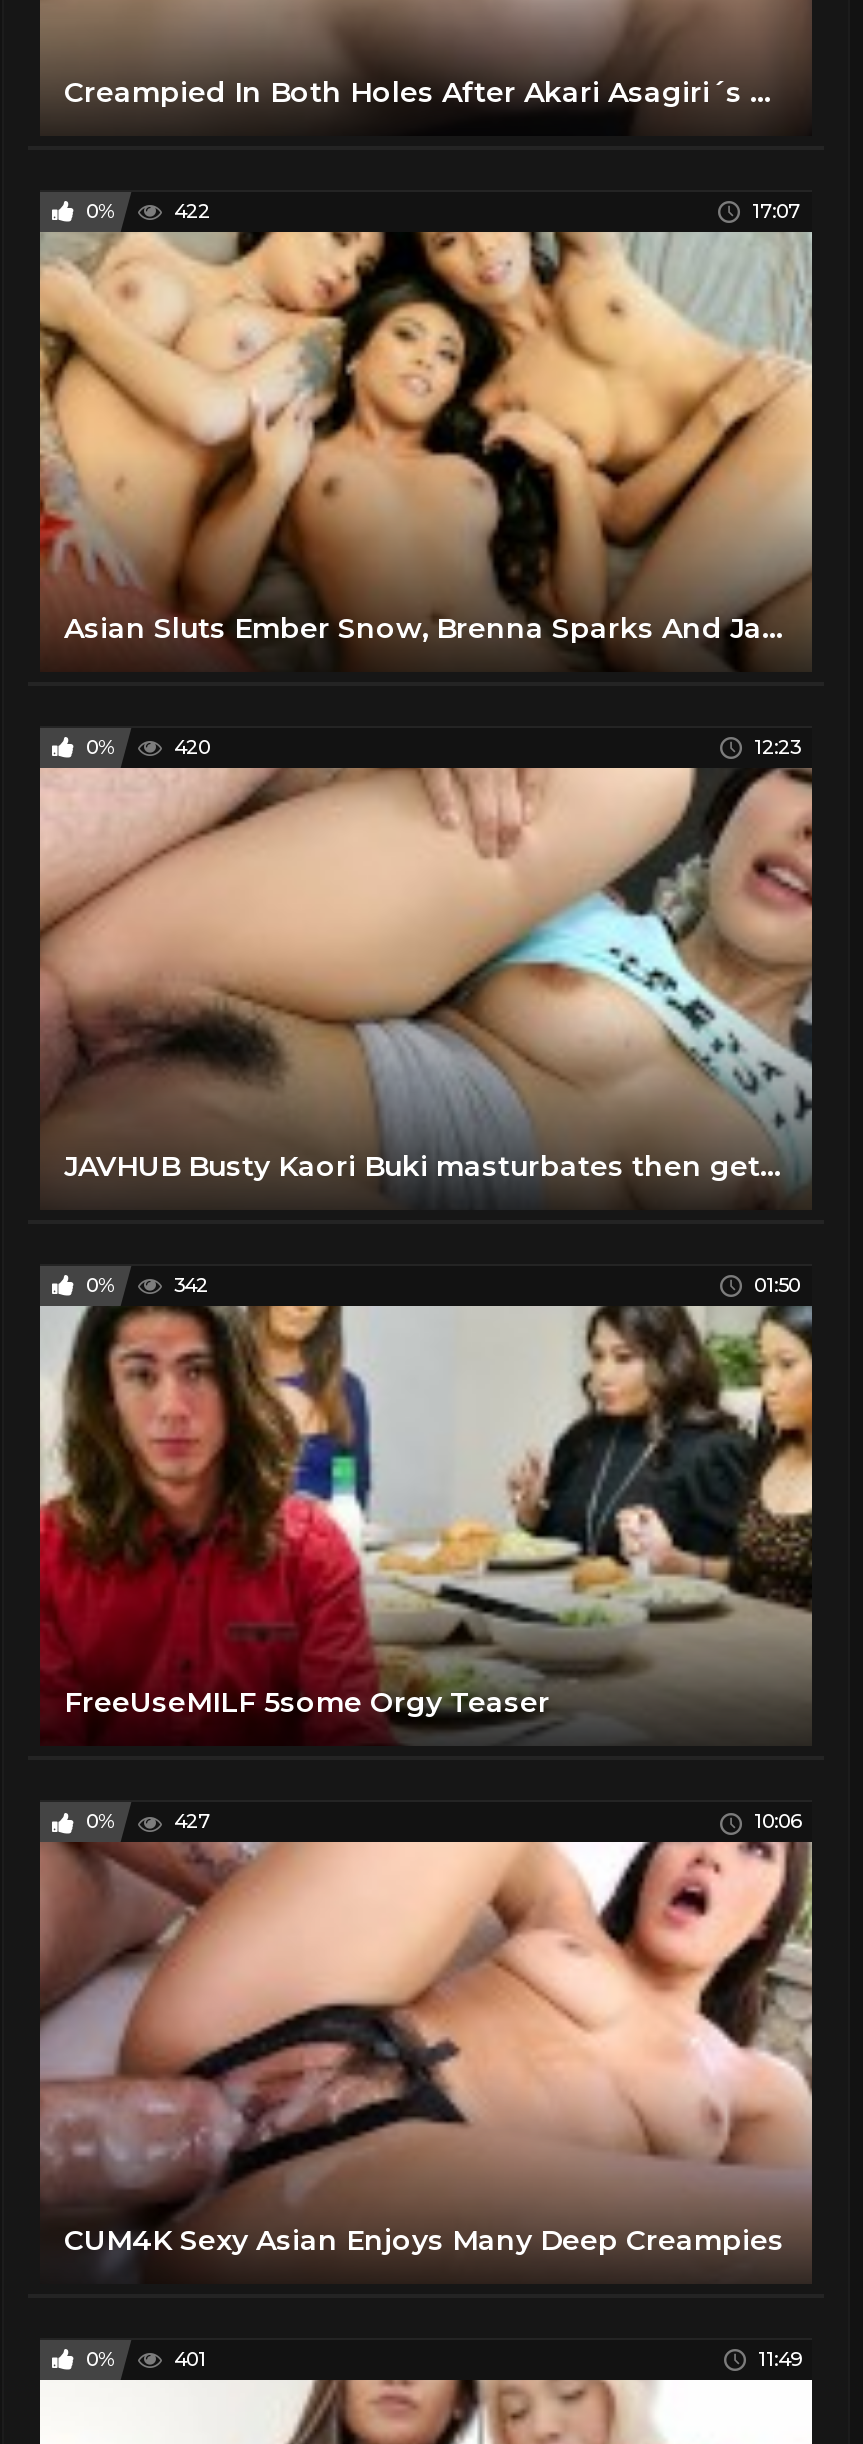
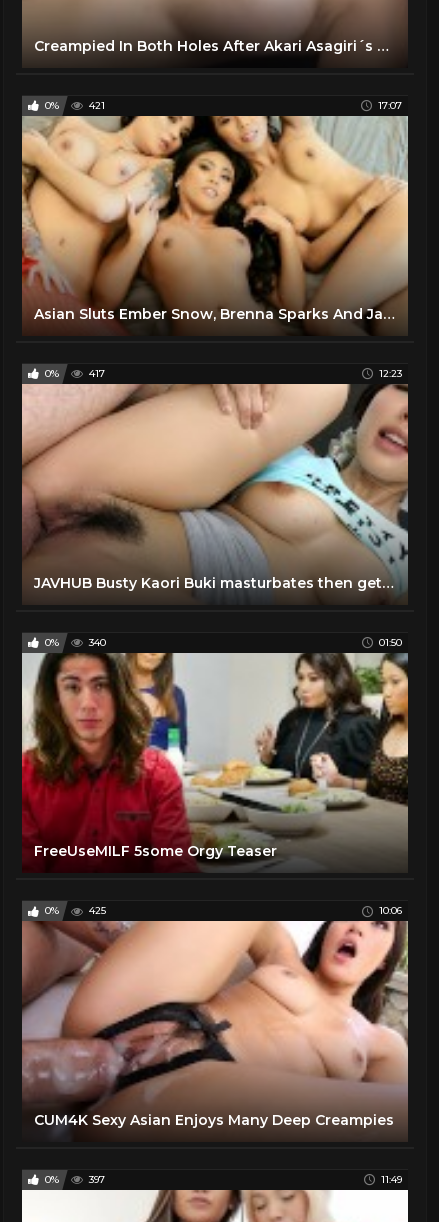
[174,197,210,223] 422 -> [89,99,105,112] 421
[174,734,210,760] 420 -> [89,367,105,380] 417
[174,1271,208,1297] 342 -> [89,636,106,649] 340
[174,1809,210,1835] 427 -> [89,904,106,917] 425
[174,2346,206,2372] 401 -> [89,1173,105,1186] 397

